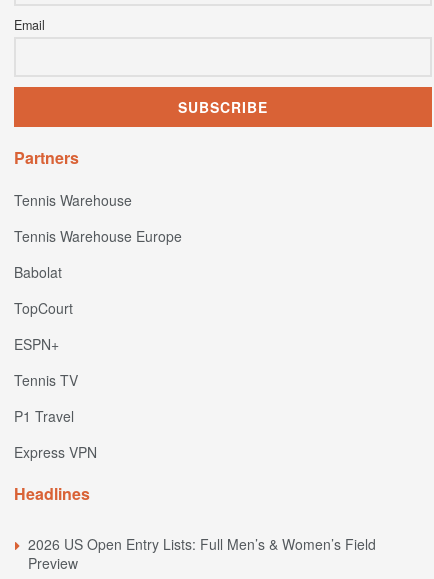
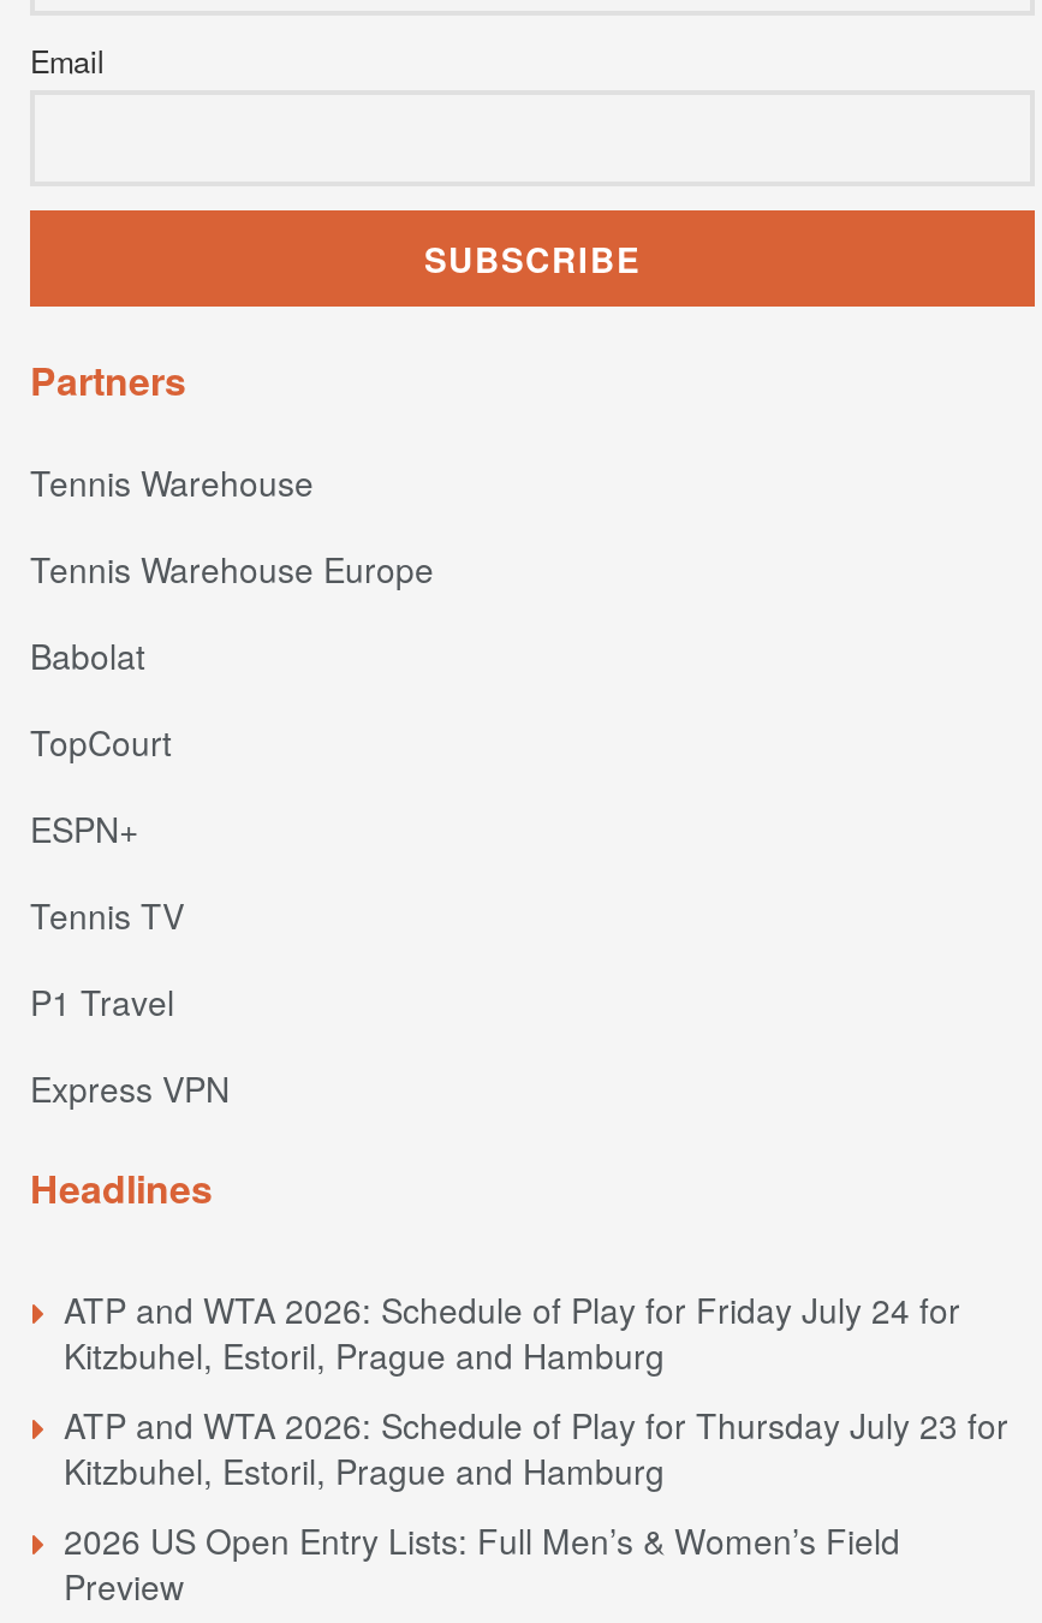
none -> [64,1284,1008,1493] ATP and WTA 2026: Schedule of Play for Friday July 24 for | Kitzbuhel, Estoril, Prague and Hamburg | ATP and WTA 2026: Schedule of Play for Thursday July 23 for | Kitzbuhel, Estoril, Prague and Hamburg

